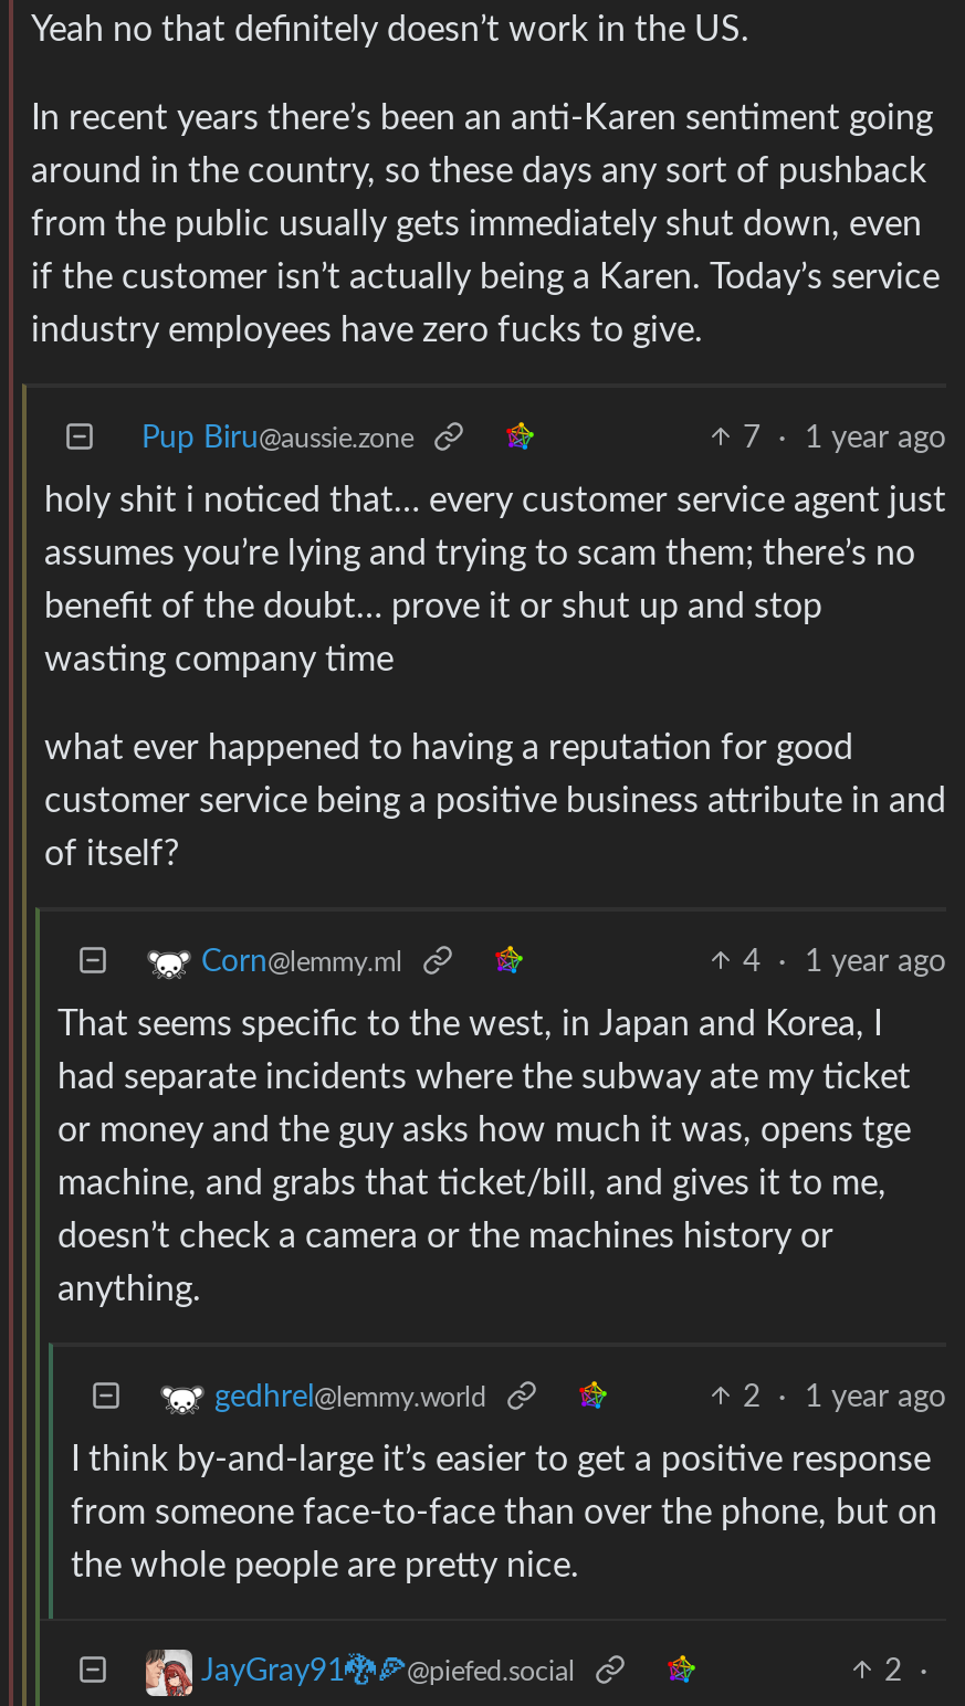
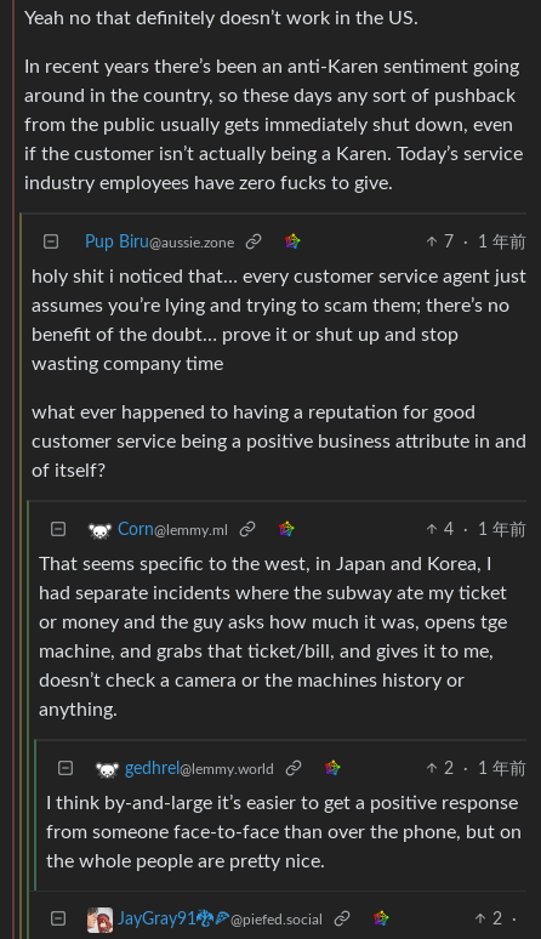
[743,422,946,453] 7 · 1 year ago -> [444,234,526,251] 7 · 1 年前
[743,946,946,977] 4 · 1 year ago -> [444,521,526,538] 4 · 1 年前
[743,1381,946,1412] 2 · 1 year ago -> [444,760,526,777] 2 · 1 年前

